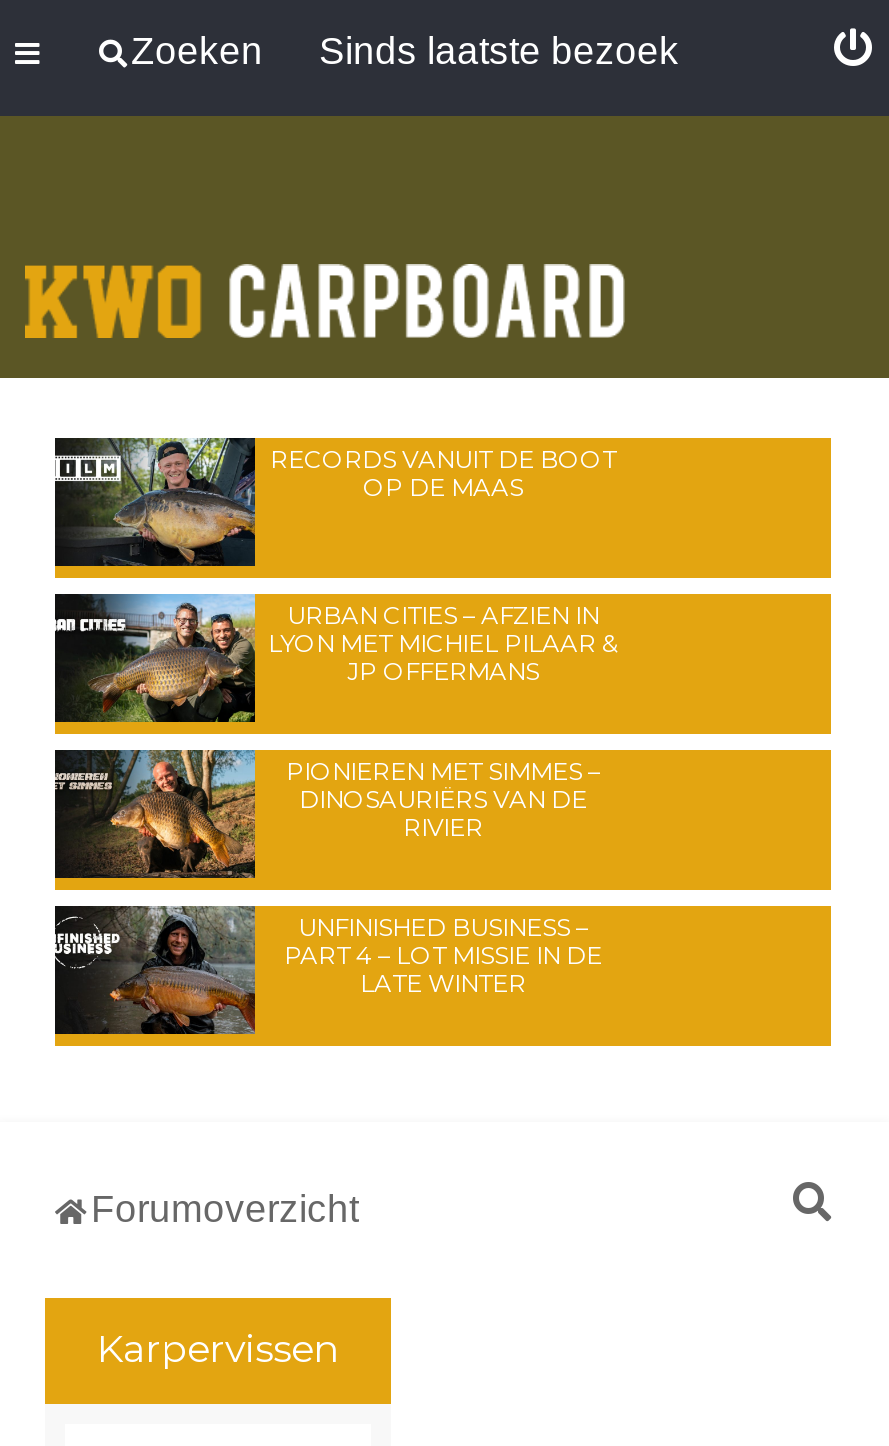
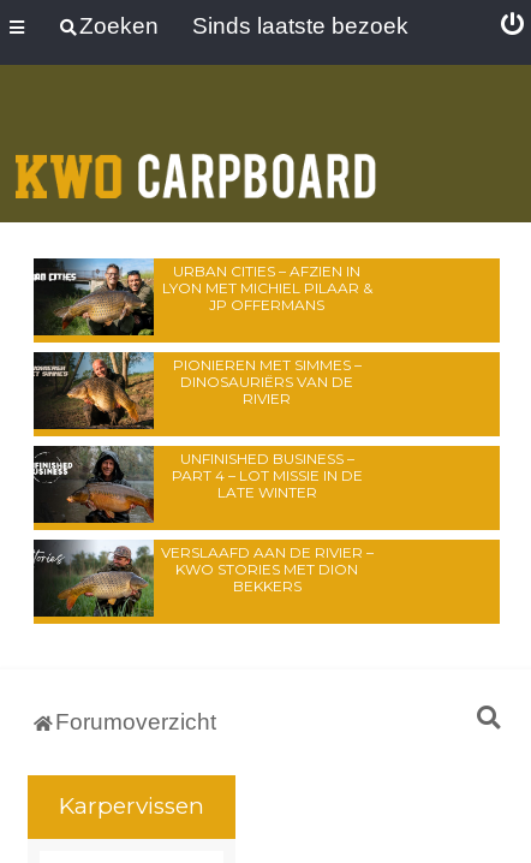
[55,436,616,566] [image] | RECORDS VANUIT DE BOOT | OP DE MAAS -> none
moved [57,590,618,998] -> [35,256,372,501]: [image] | URBAN CITIES – AFZIEN IN | LYON MET MICHIEL PILAAR & | ... | PART 4 – LOT MISSIE IN DE | LATE WINTER
none -> [34,540,373,618] [image] | VERSLAAFD AAN DE RIVIER – | KWO STORIES MET DION | BEKKERS

